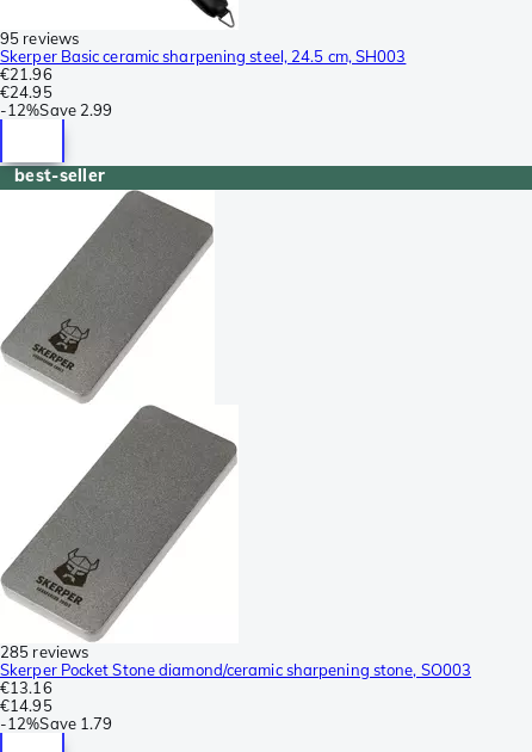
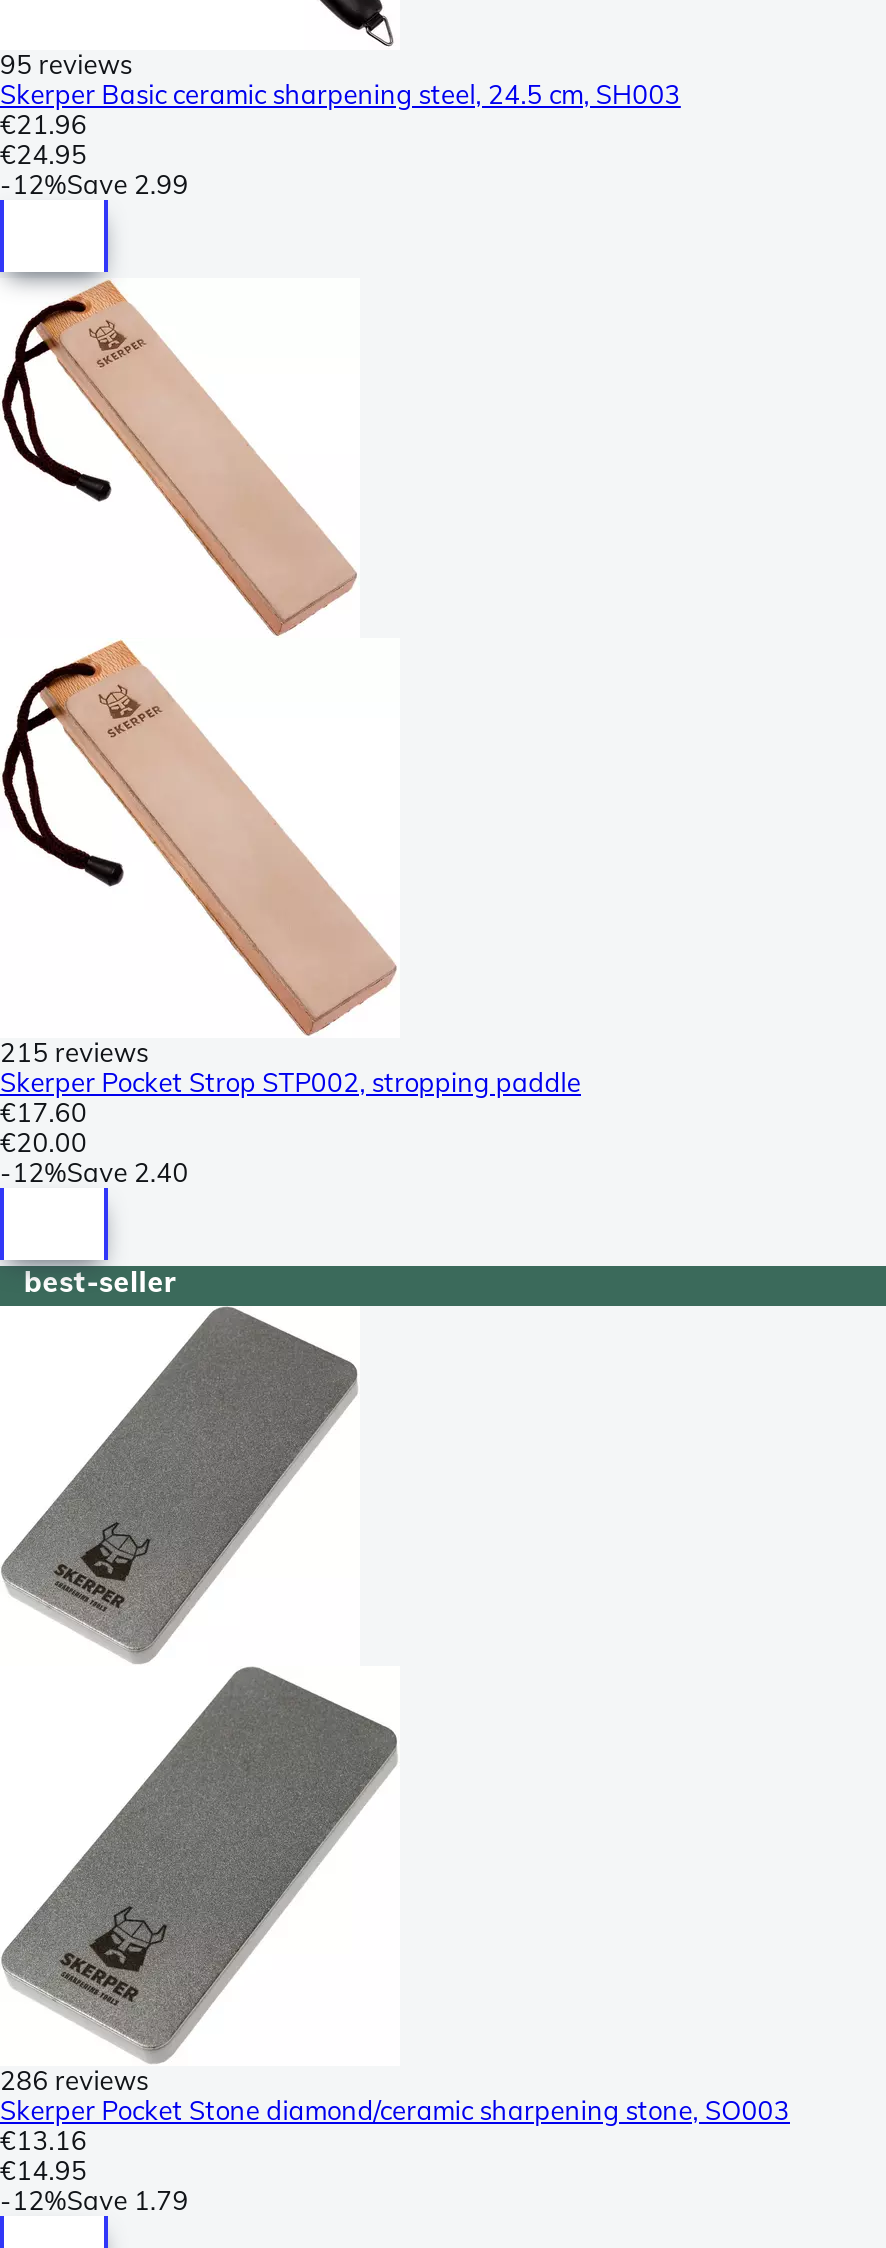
none -> [0,272,581,1187] [image] | 215 reviews | Skerper Pocket Strop STP002, stropping paddle | €17.60 | €20.00 | - 12%Save 2.40
[0,642,88,661] 285 reviews -> [0,2063,148,2095] 286 reviews

